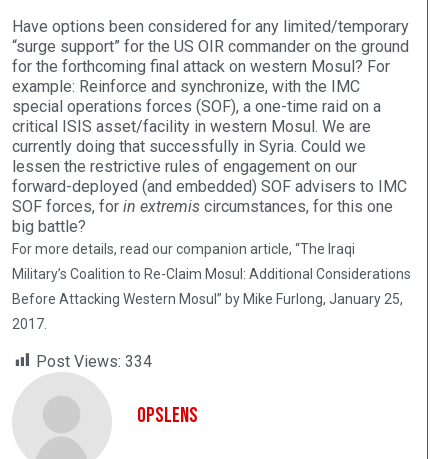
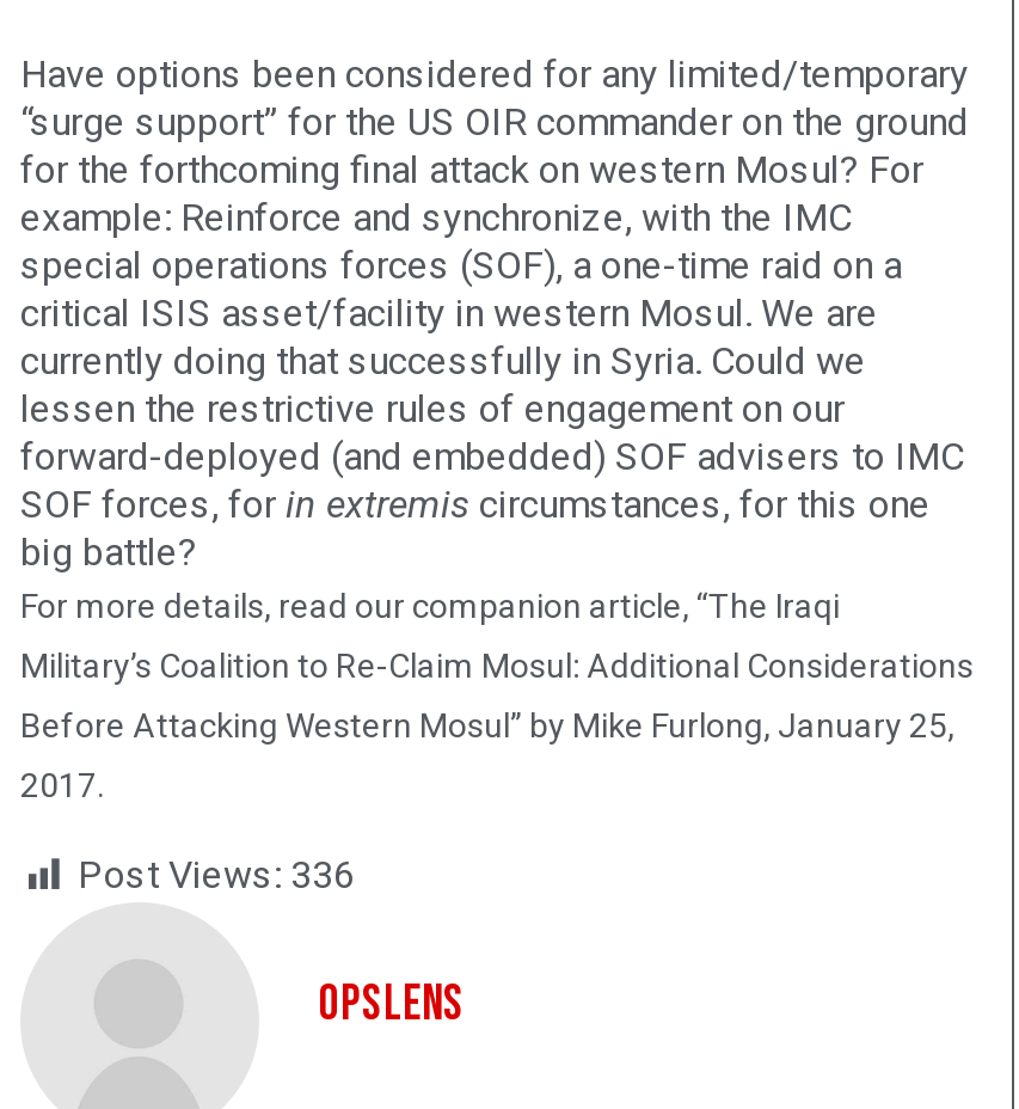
[36,352,152,371] Post Views: 334 -> [78,852,355,898] Post Views: 336

